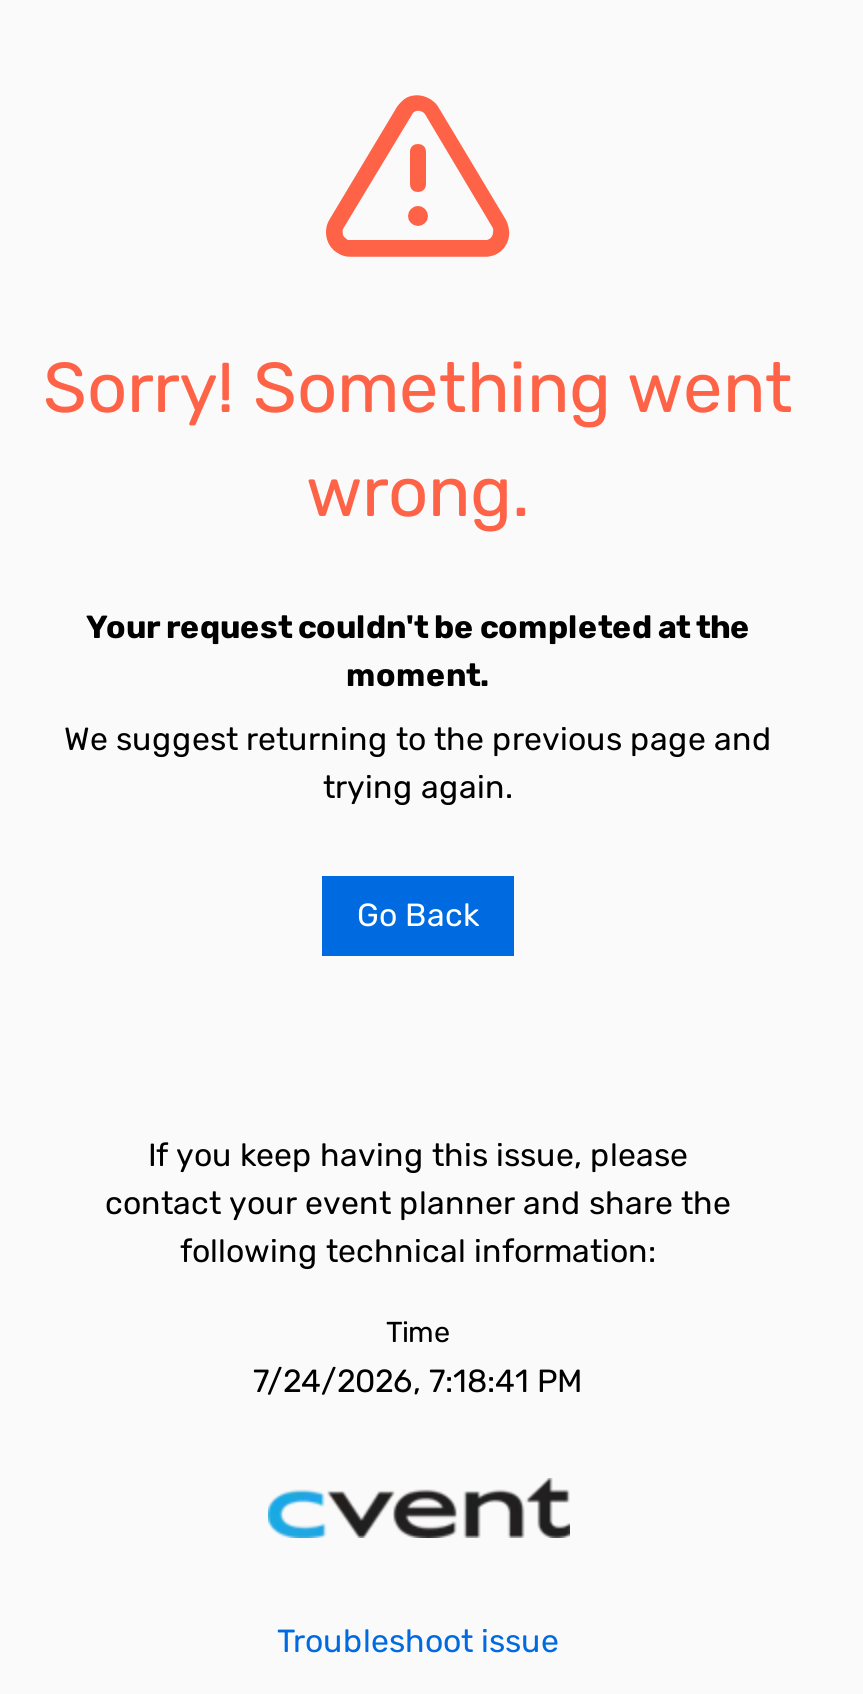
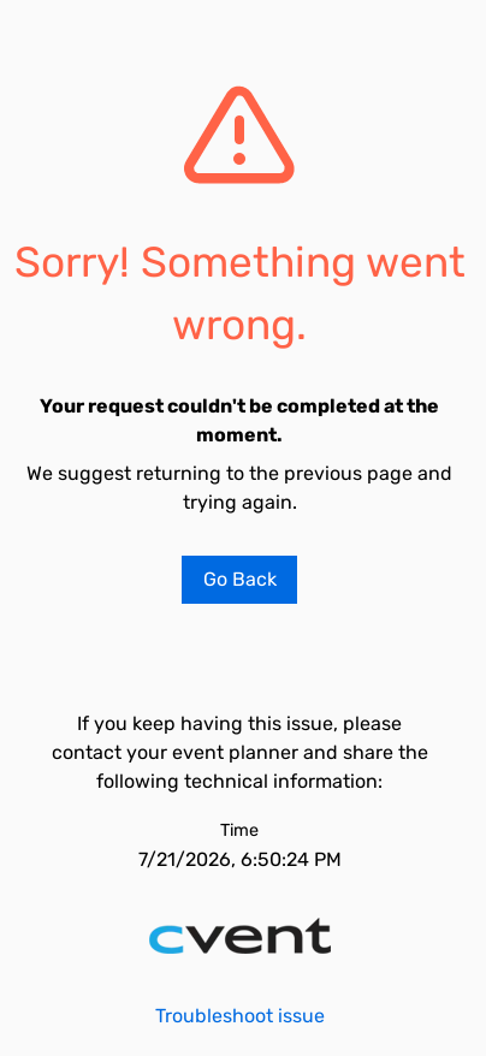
[253,1362,583,1400] 7/24/2026, 7:18:41 PM -> [138,848,341,871] 7/21/2026, 6:50:24 PM

